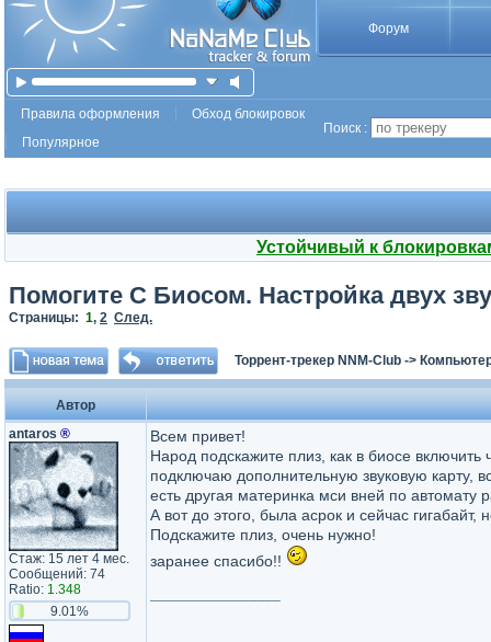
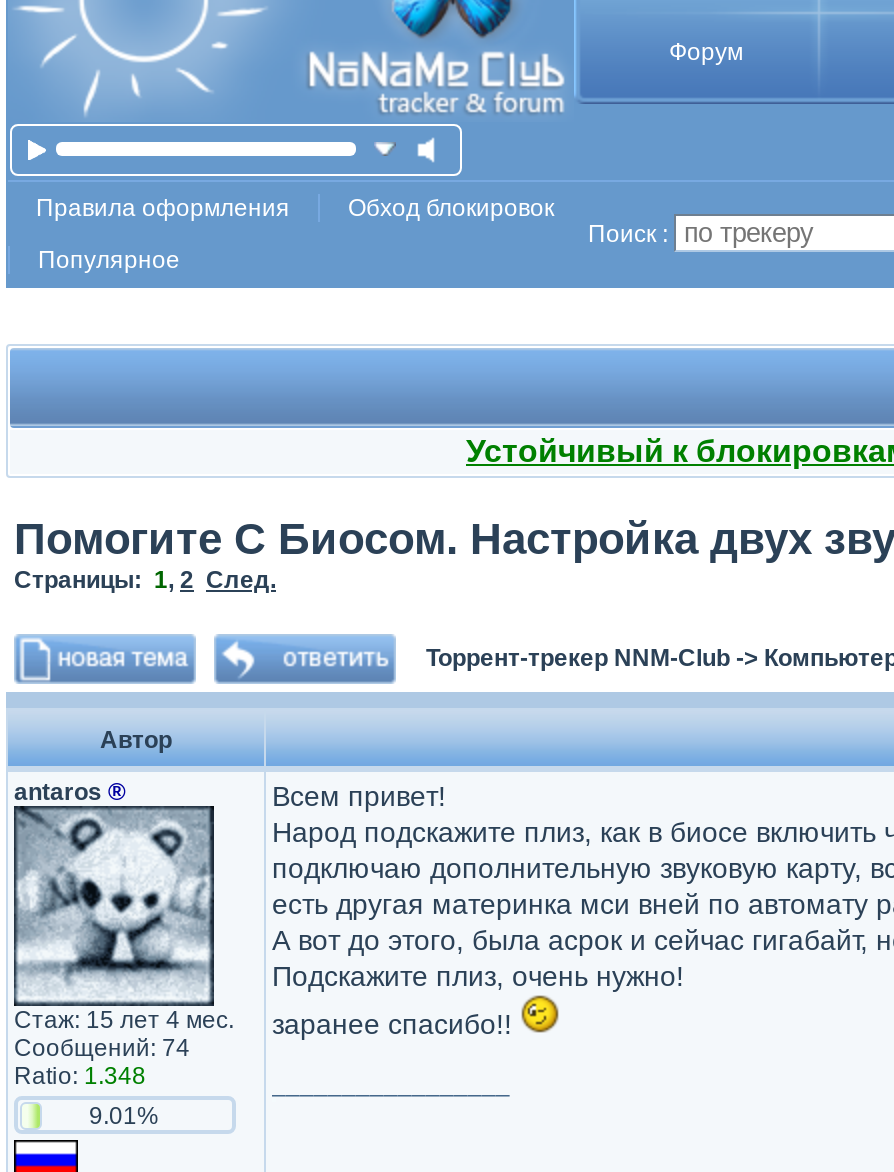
[11,445,118,540] [image] -> [20,812,214,984] [image]

